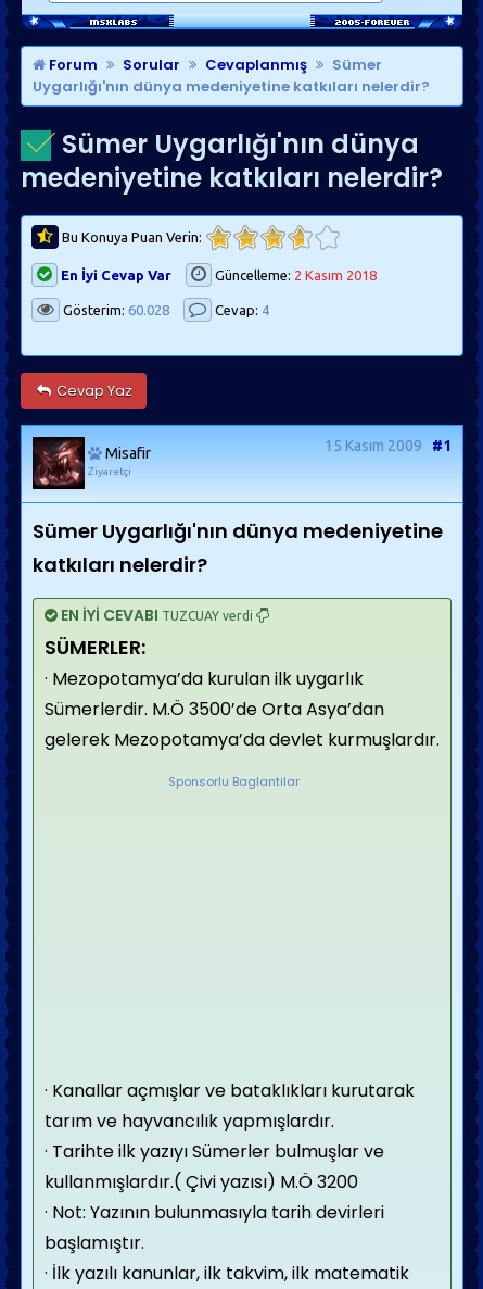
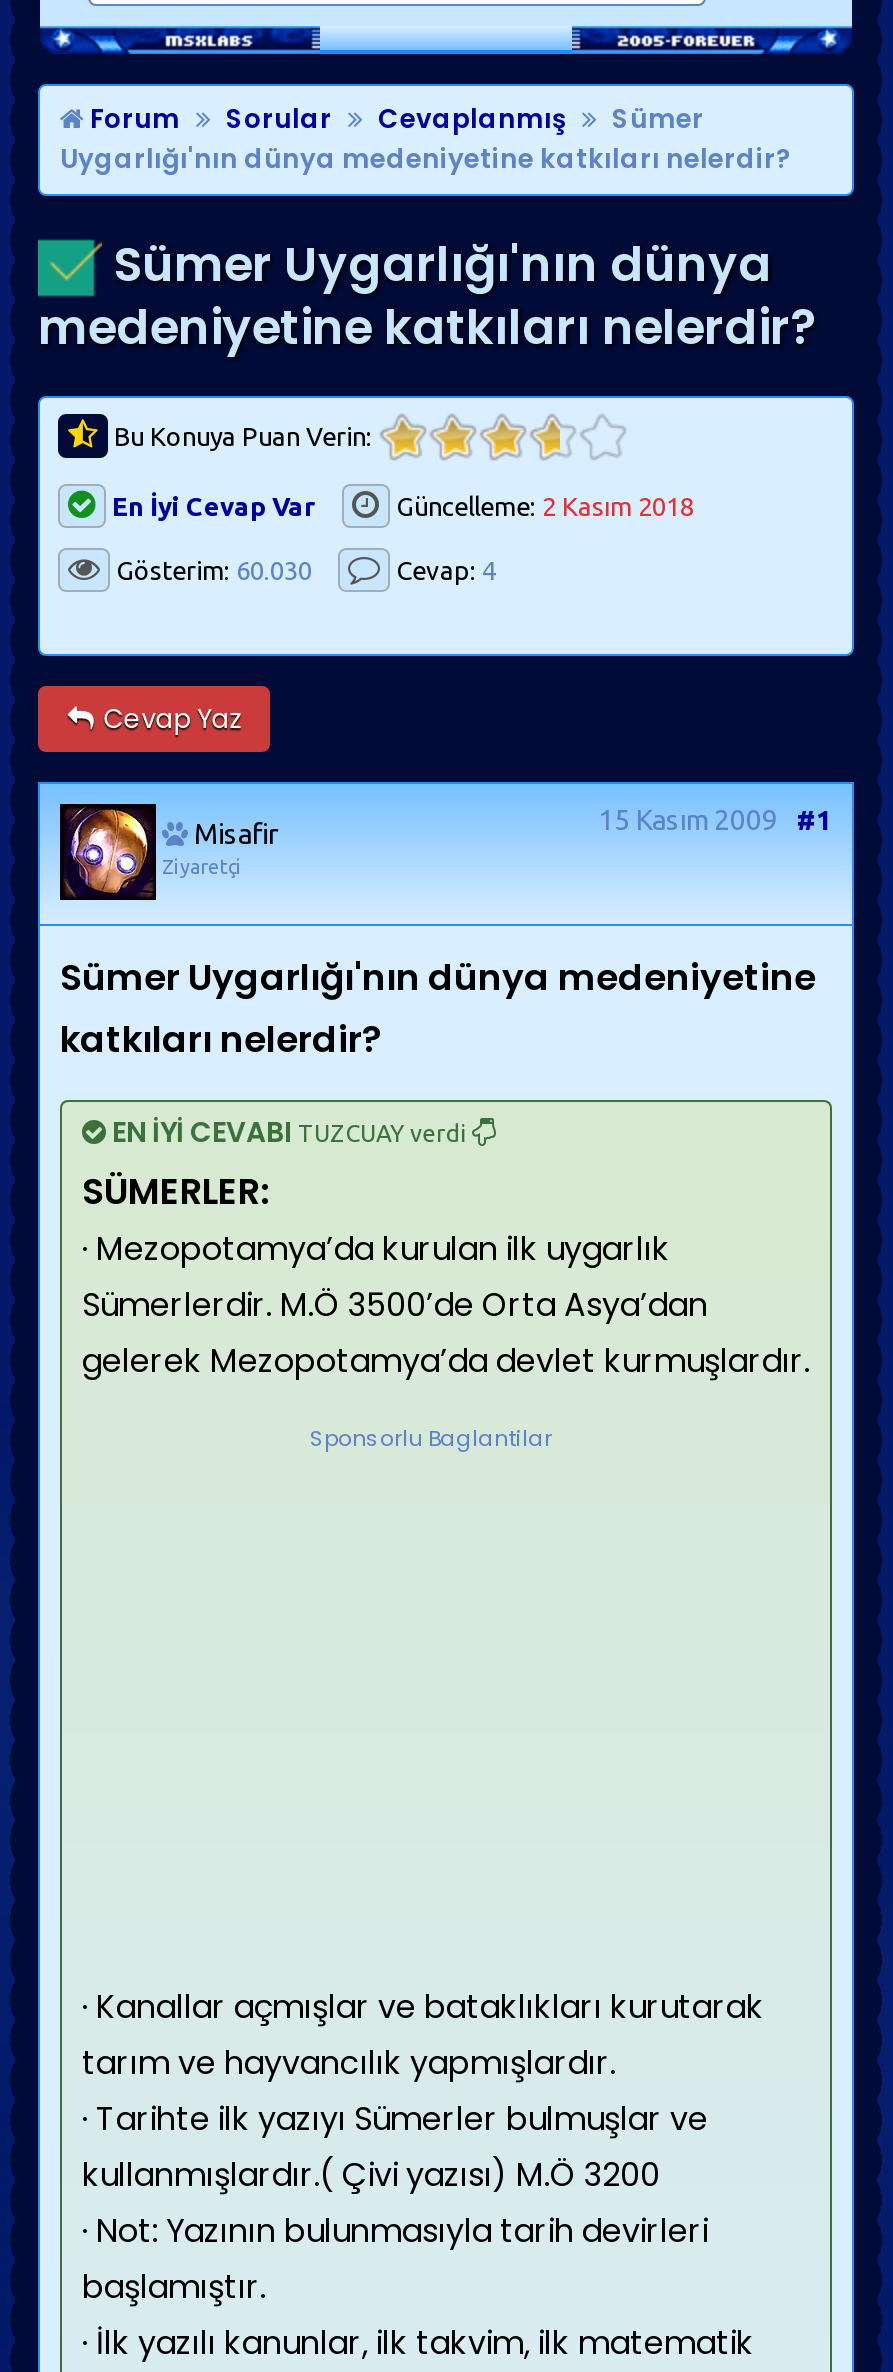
[60,302,169,317] Gösterim: 60.028 -> [110,556,312,584] Gösterim: 60.030
[34,440,85,487] [image] -> [62,808,156,892] [image]

